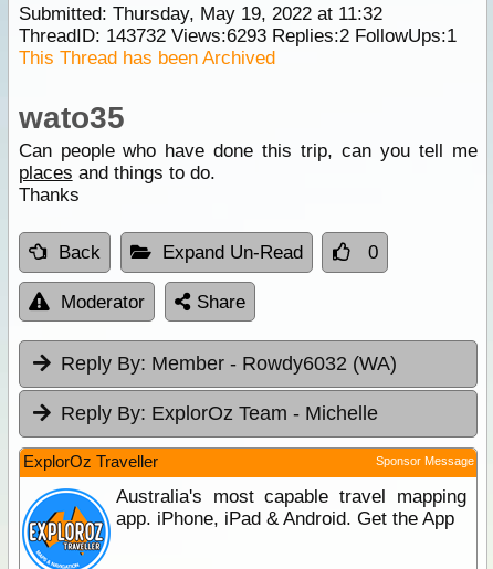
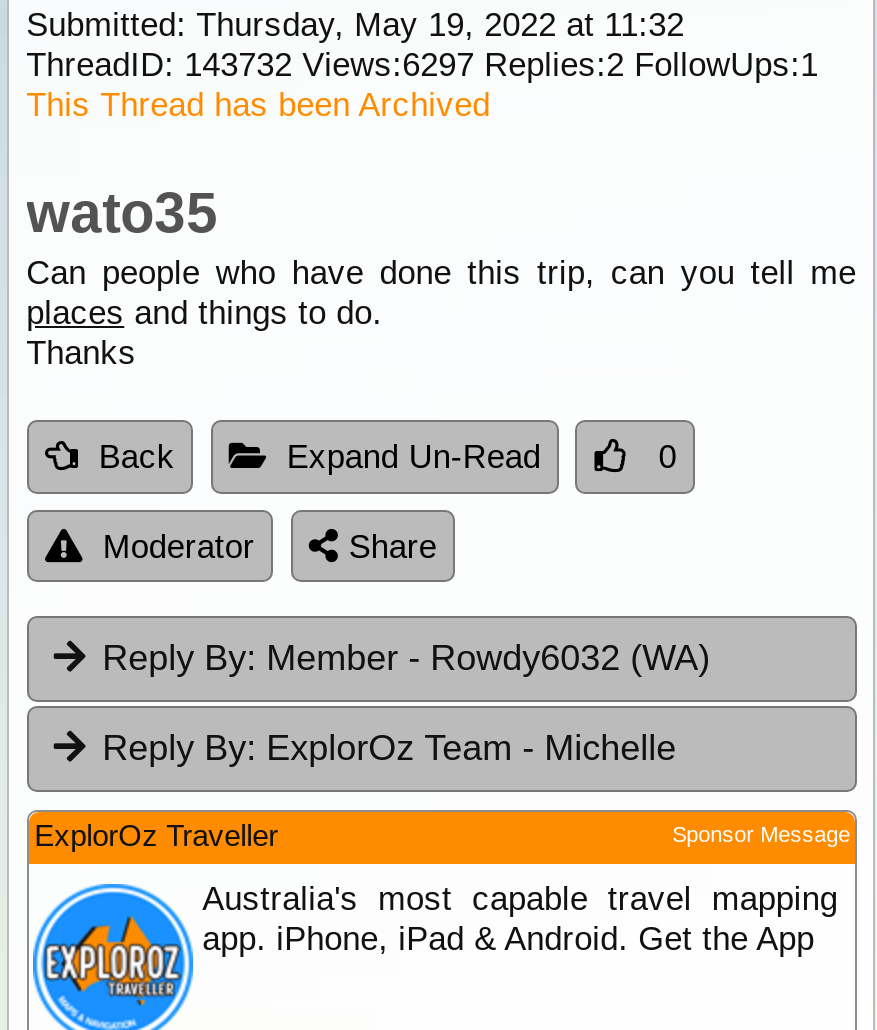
[18,25,456,46] ThreadID: 143732 Views:6293 Replies:2 FollowUps:1 -> [26,46,818,84] ThreadID: 143732 Views:6297 Replies:2 FollowUps:1

